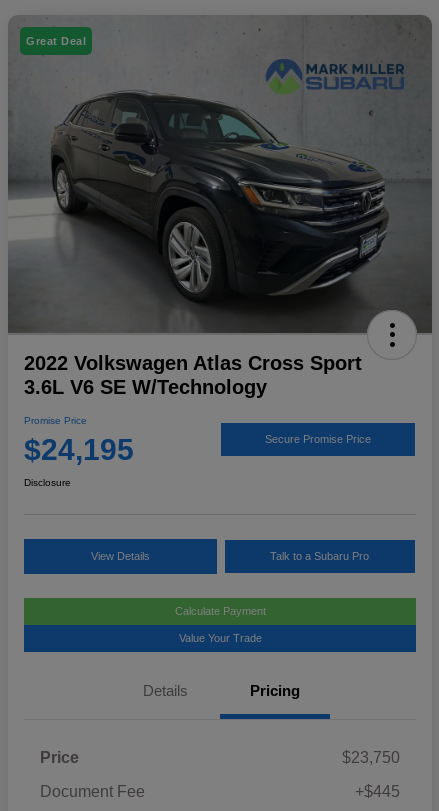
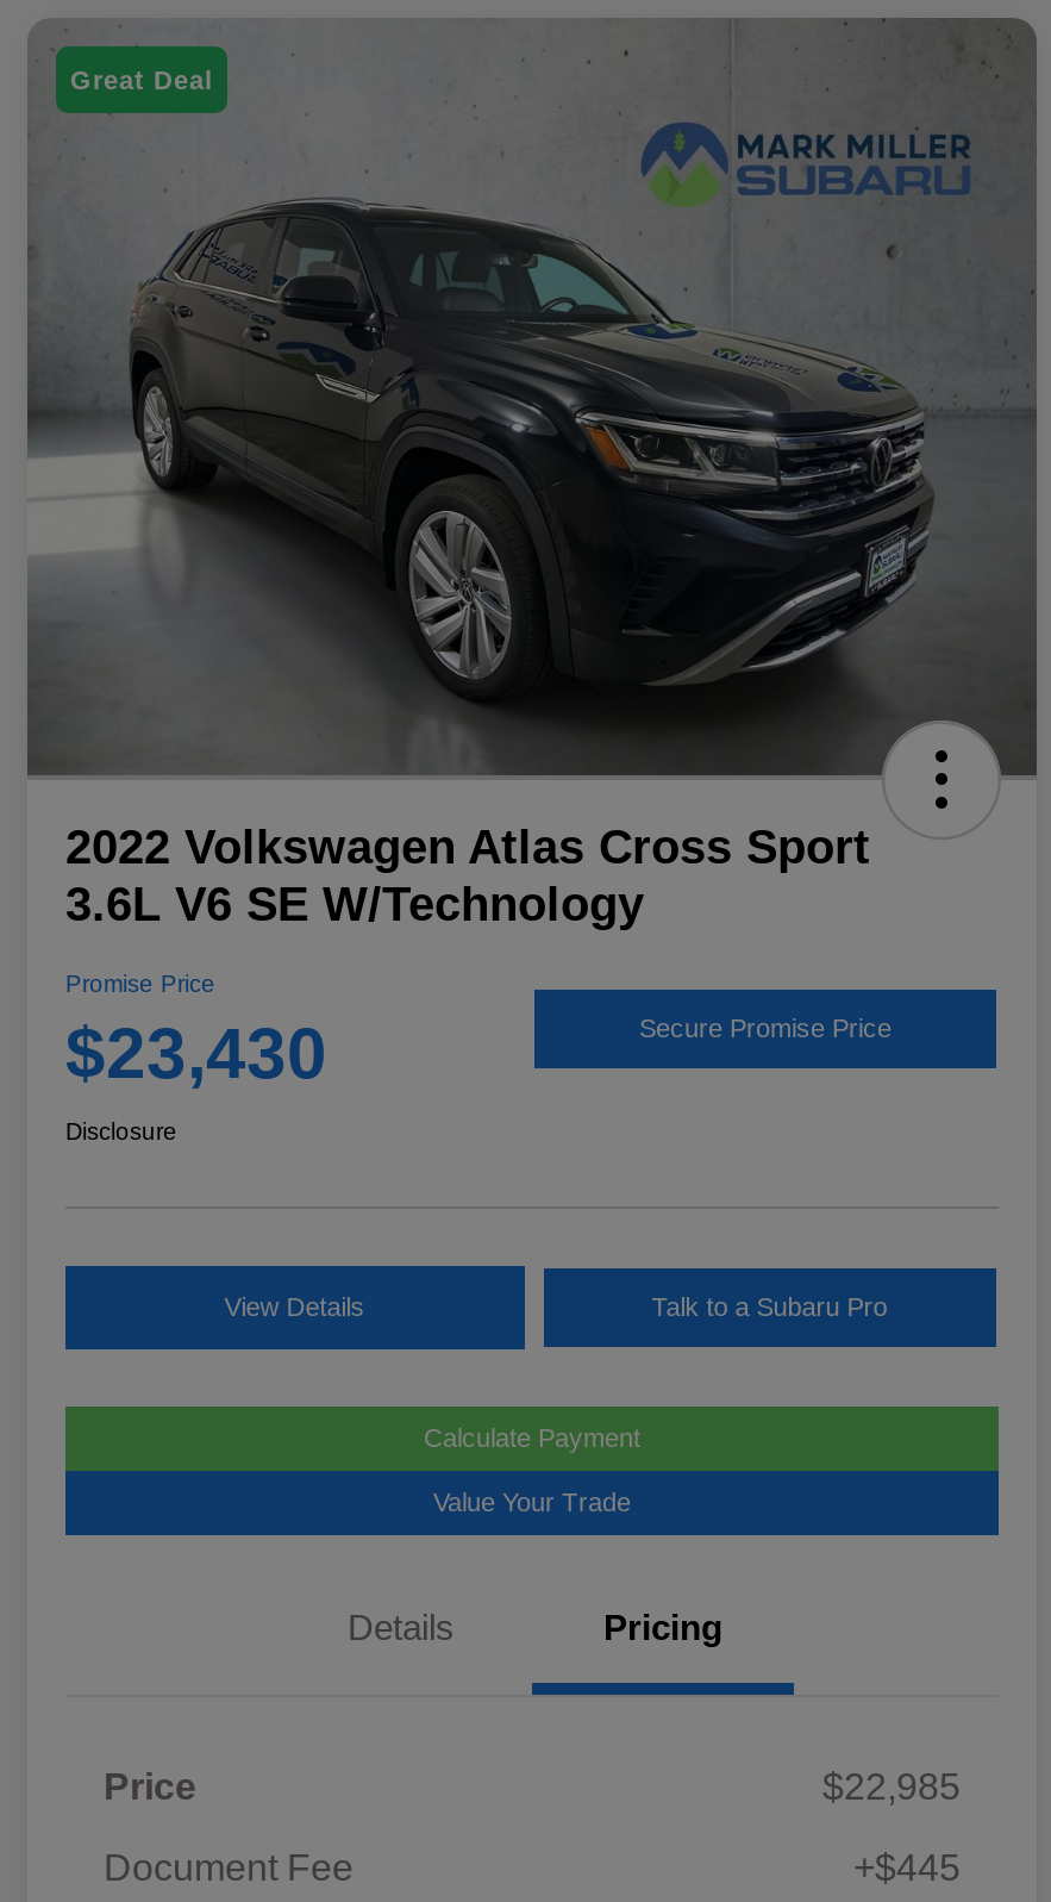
[24,433,134,466] $24,195 -> [65,1013,327,1092] $23,430
[342,749,400,766] $23,750 -> [822,1766,961,1806] $22,985

